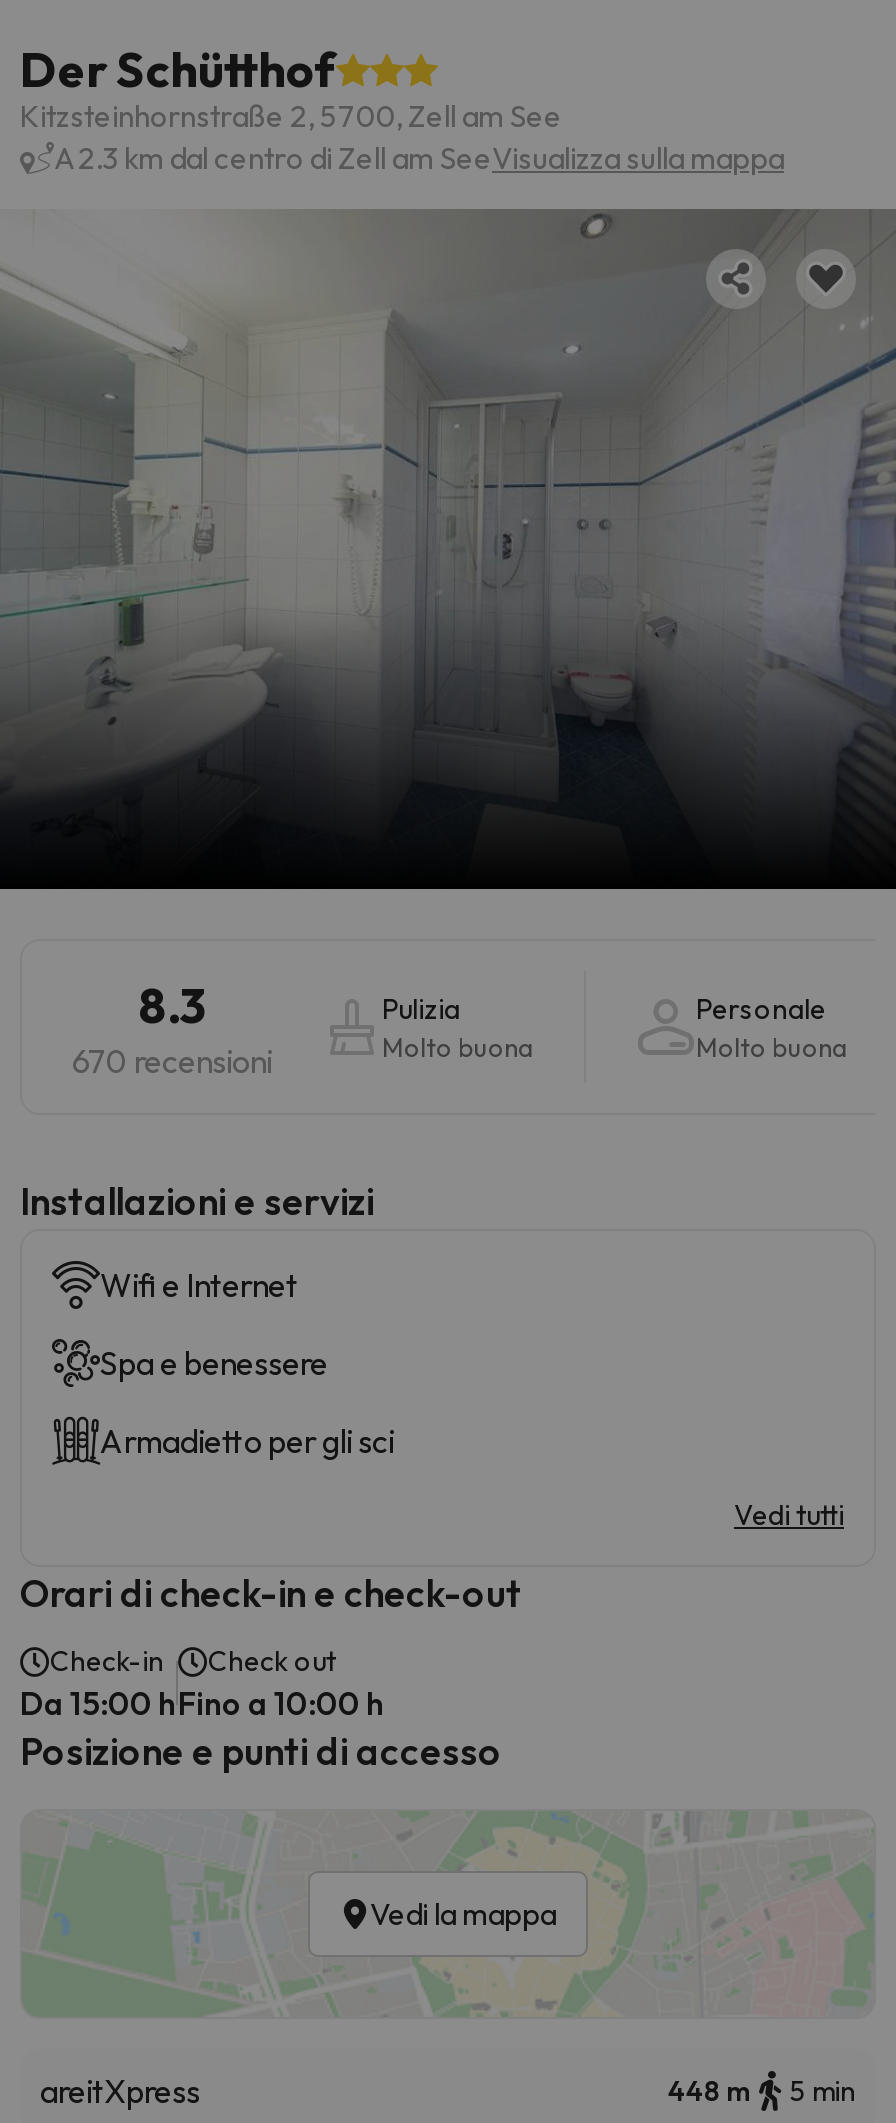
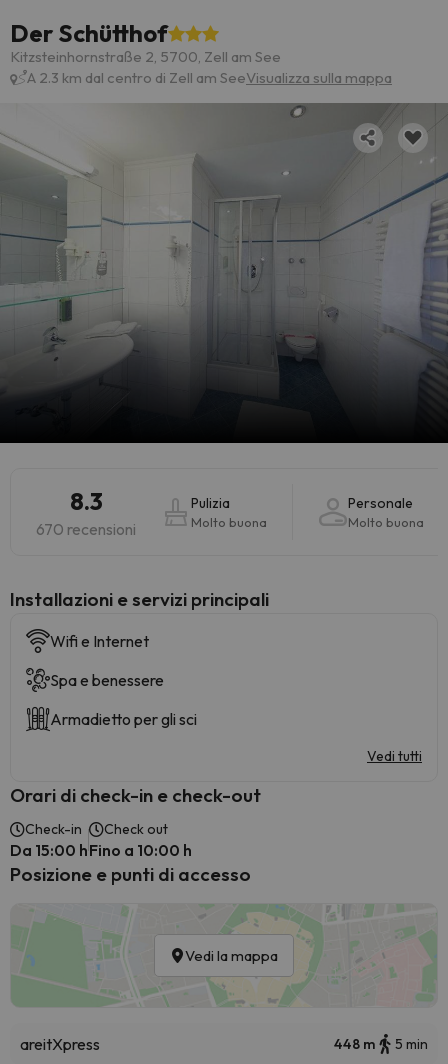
[20,1177,374,1225] Installazioni e servizi -> [10,587,269,611] Installazioni e servizi principali

